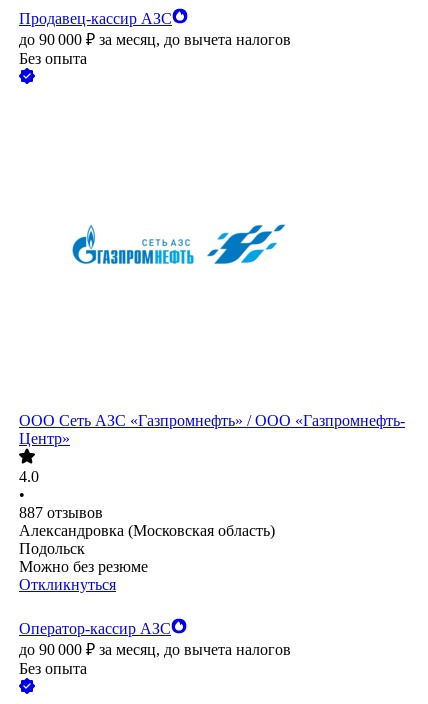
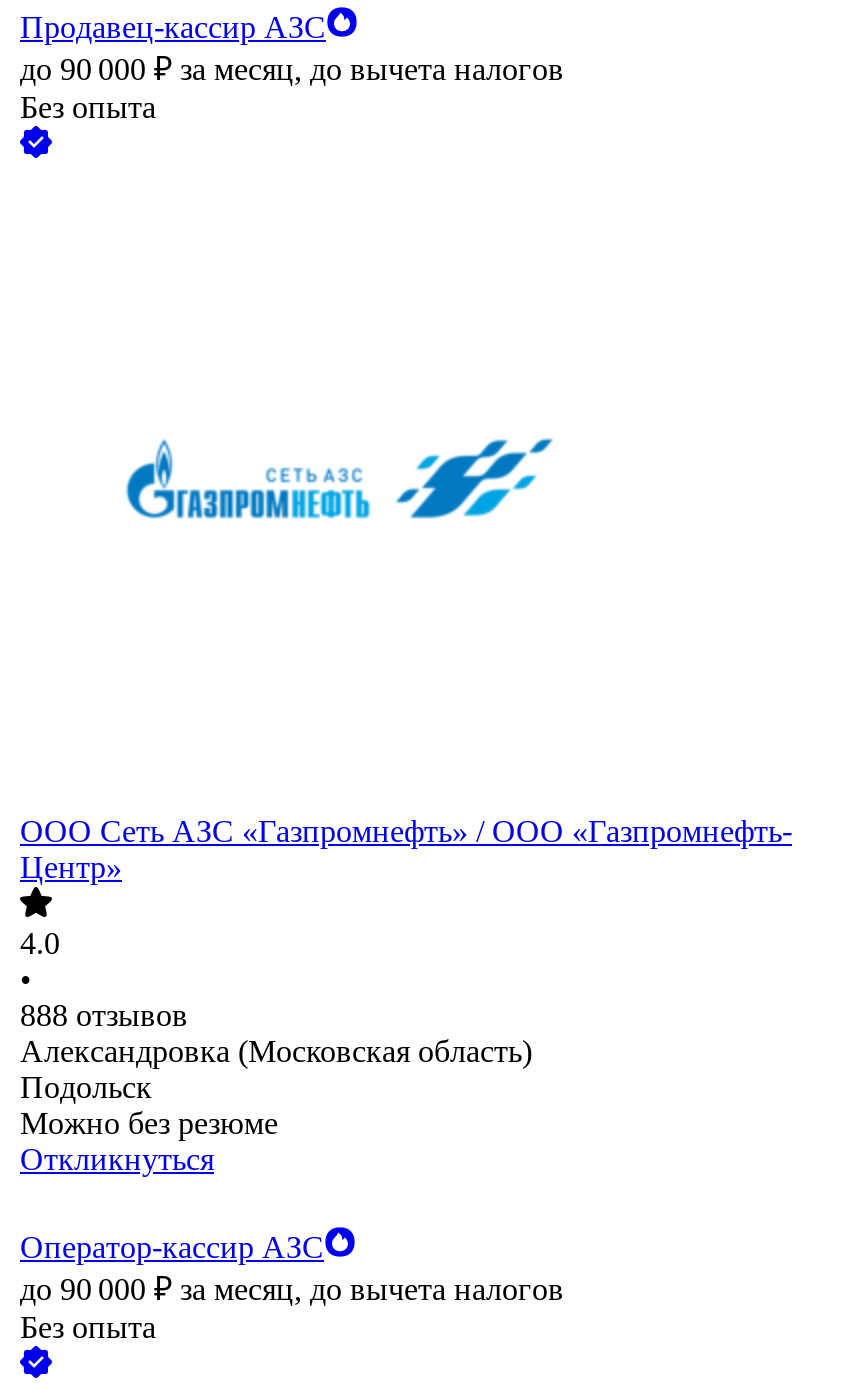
[19,504,103,521] 887 отзывов -> [20,999,188,1033] 888 отзывов

